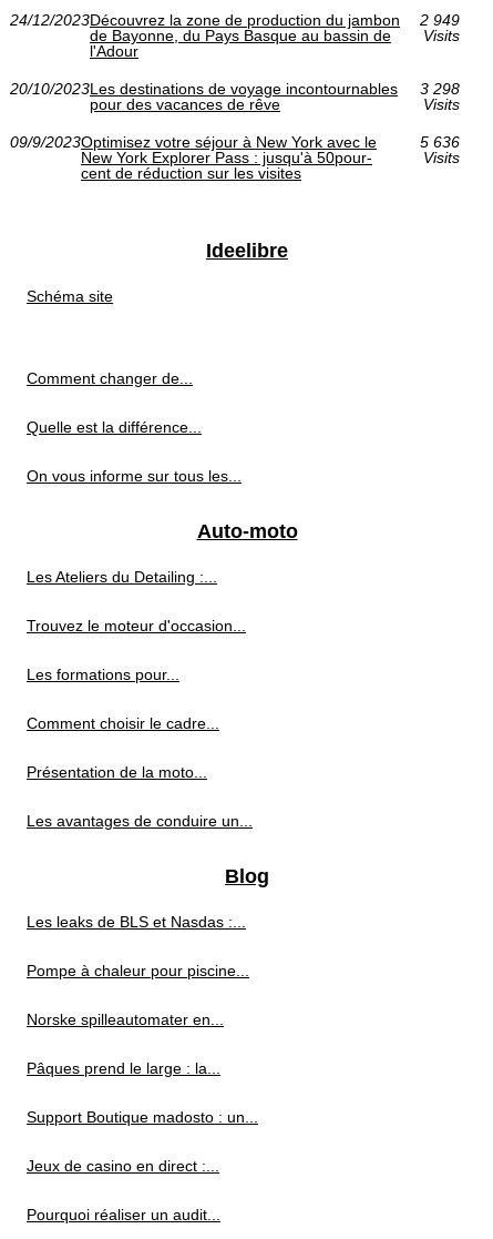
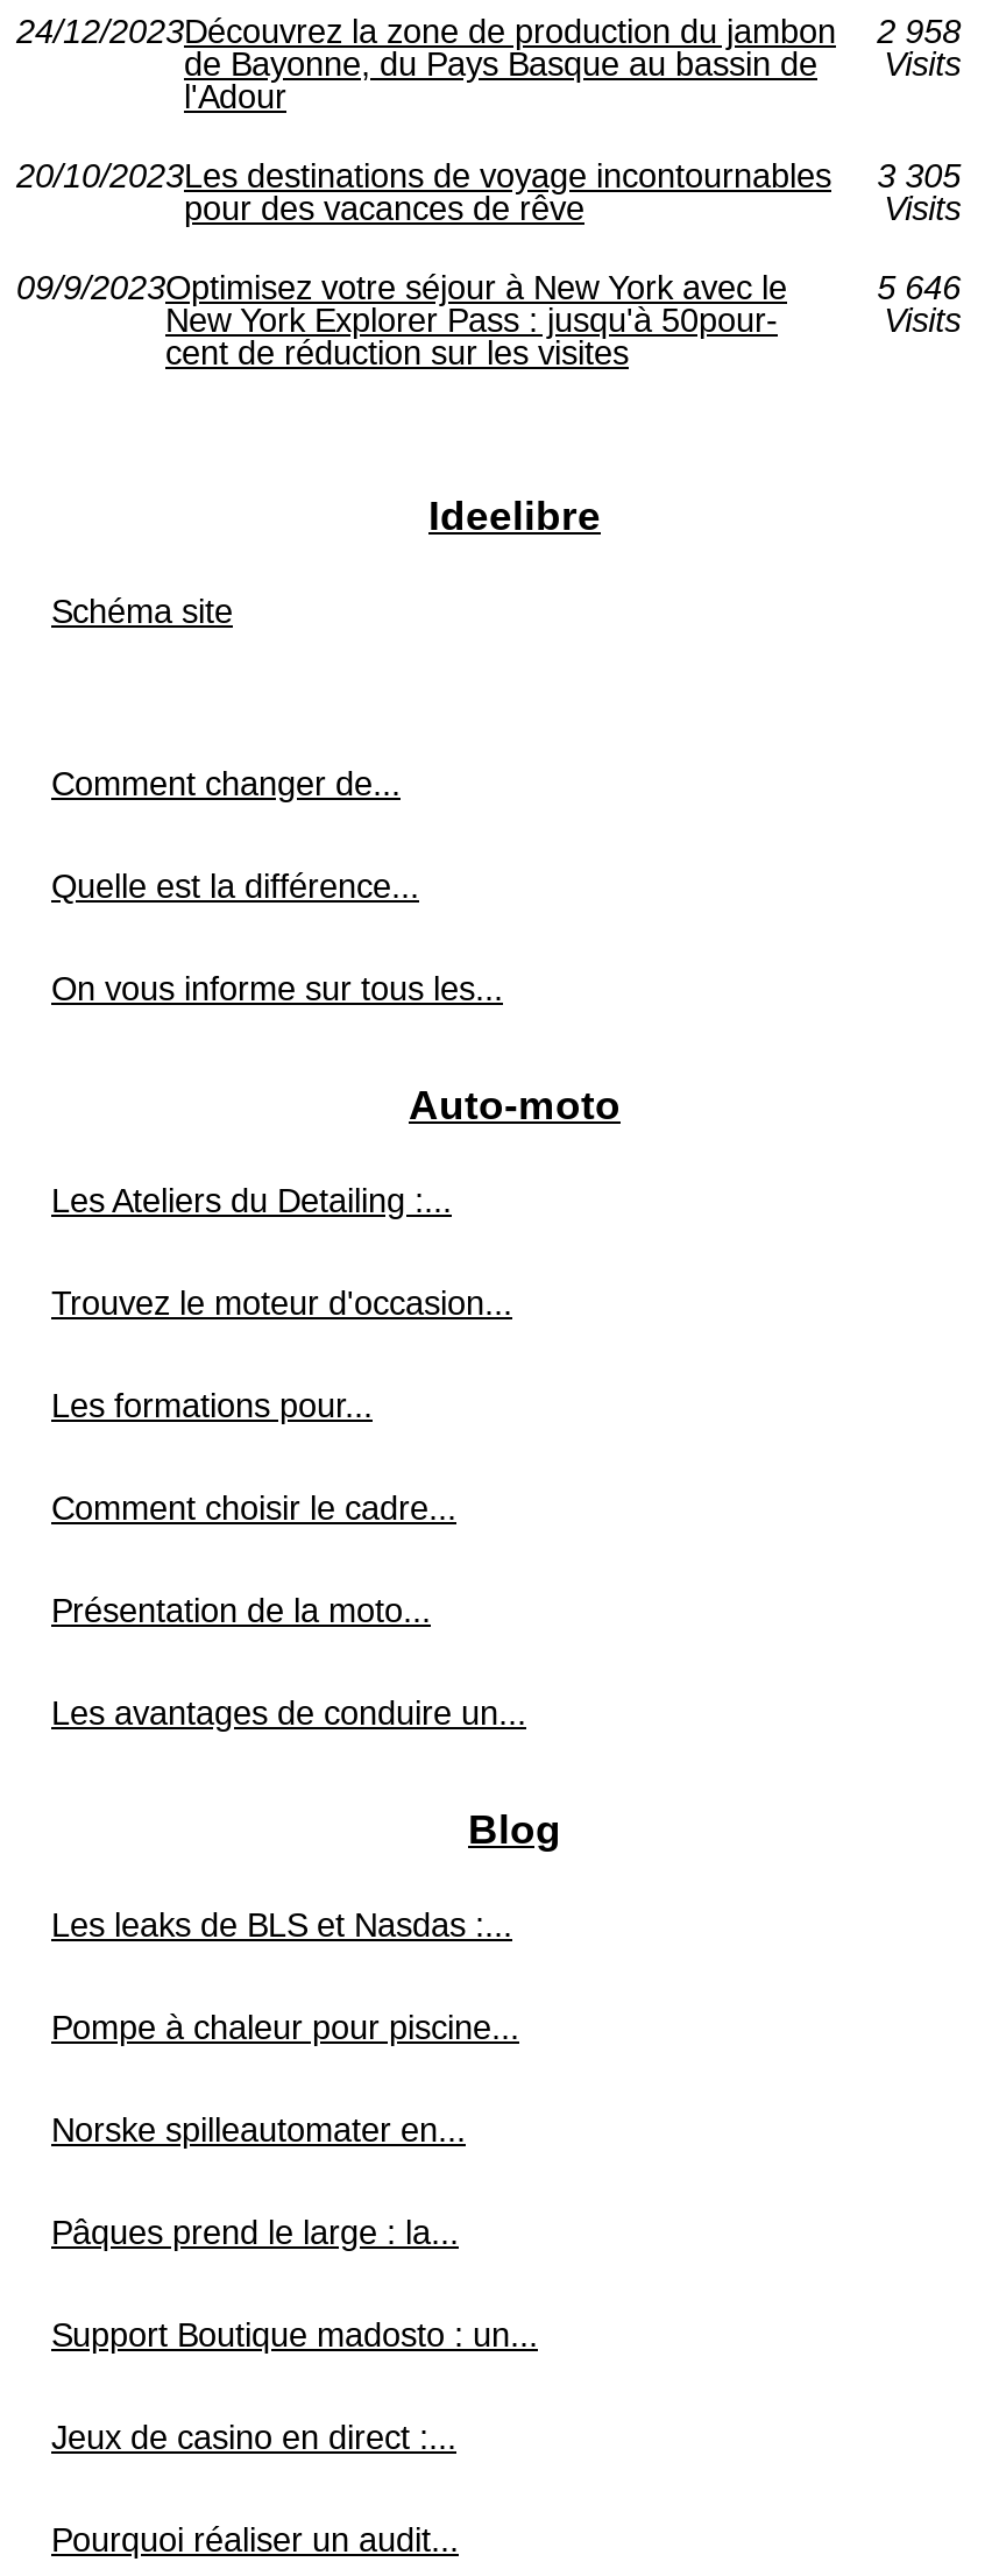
[10,11,459,29] 24/12/2023Découvrez la zone de production du jambon 2 949 -> [16,13,961,50] 24/12/2023Découvrez la zone de production du jambon 2 958
[10,80,459,98] 20/10/2023Les destinations de voyage incontournables 3 298 -> [16,157,961,194] 20/10/2023Les destinations de voyage incontournables 3 305
[419,133,459,151] 5 636 -> [877,269,961,306] 5 646

